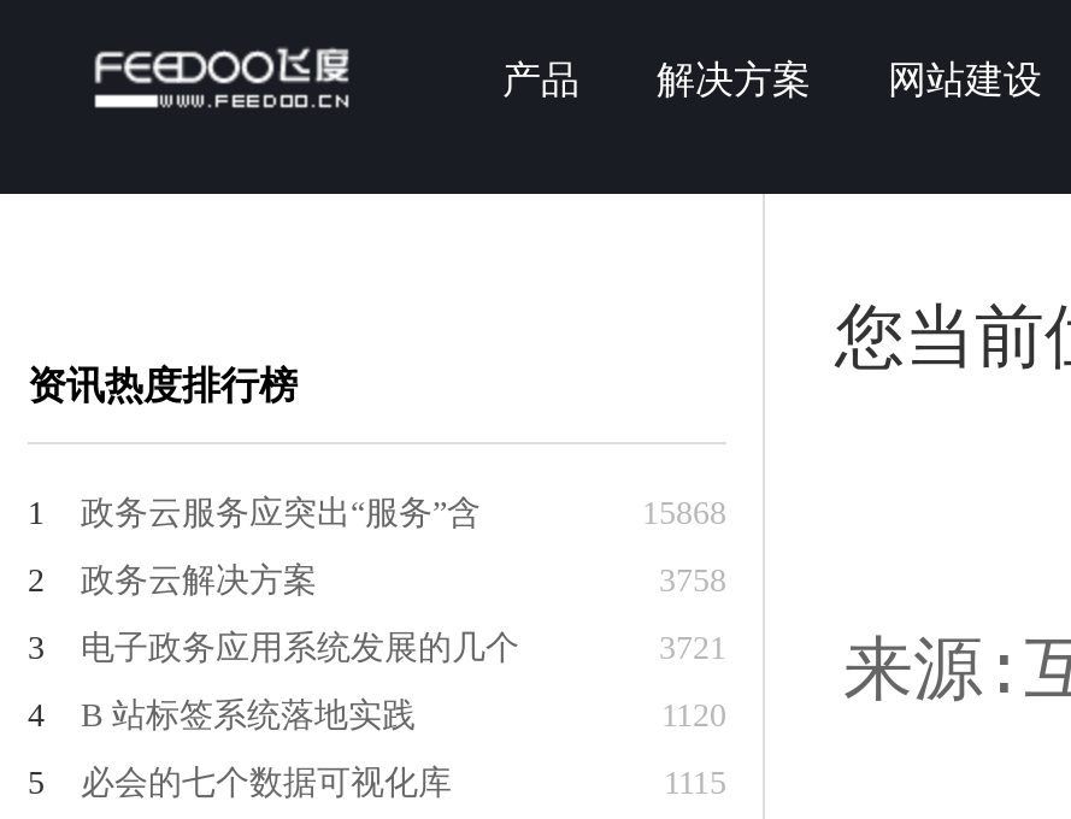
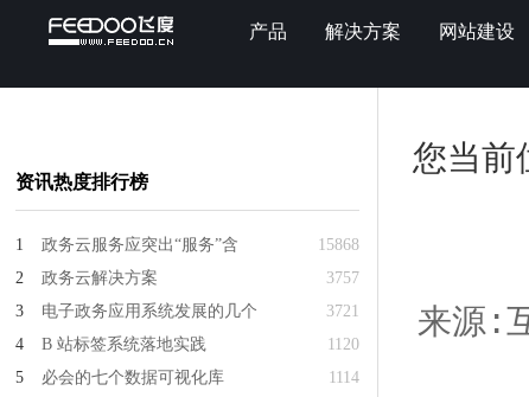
[659,562,726,599] 3758 -> [326,269,359,287] 3757
[664,765,726,801] 1115 -> [329,369,359,386] 1114

